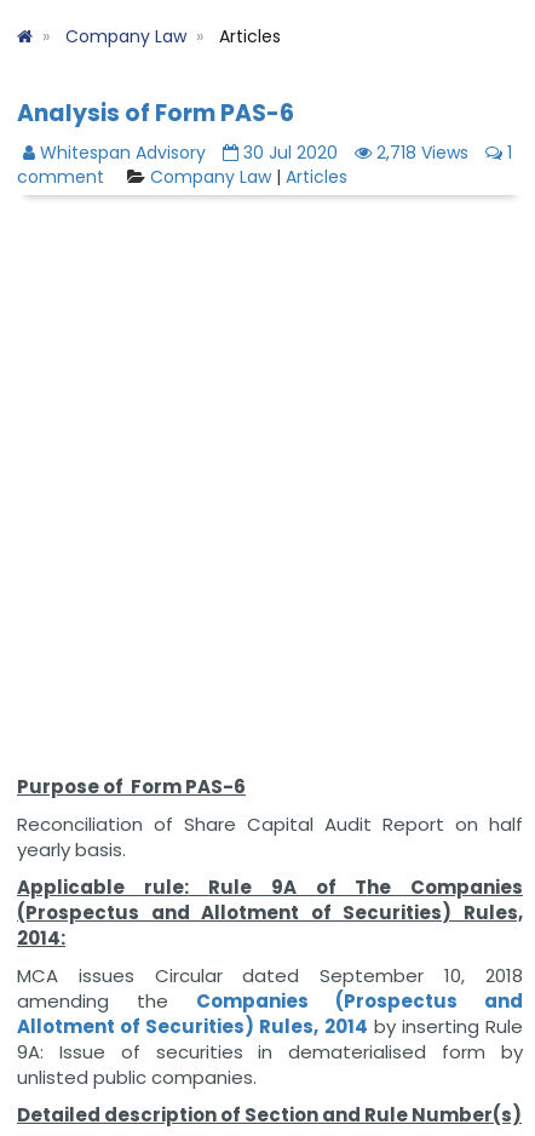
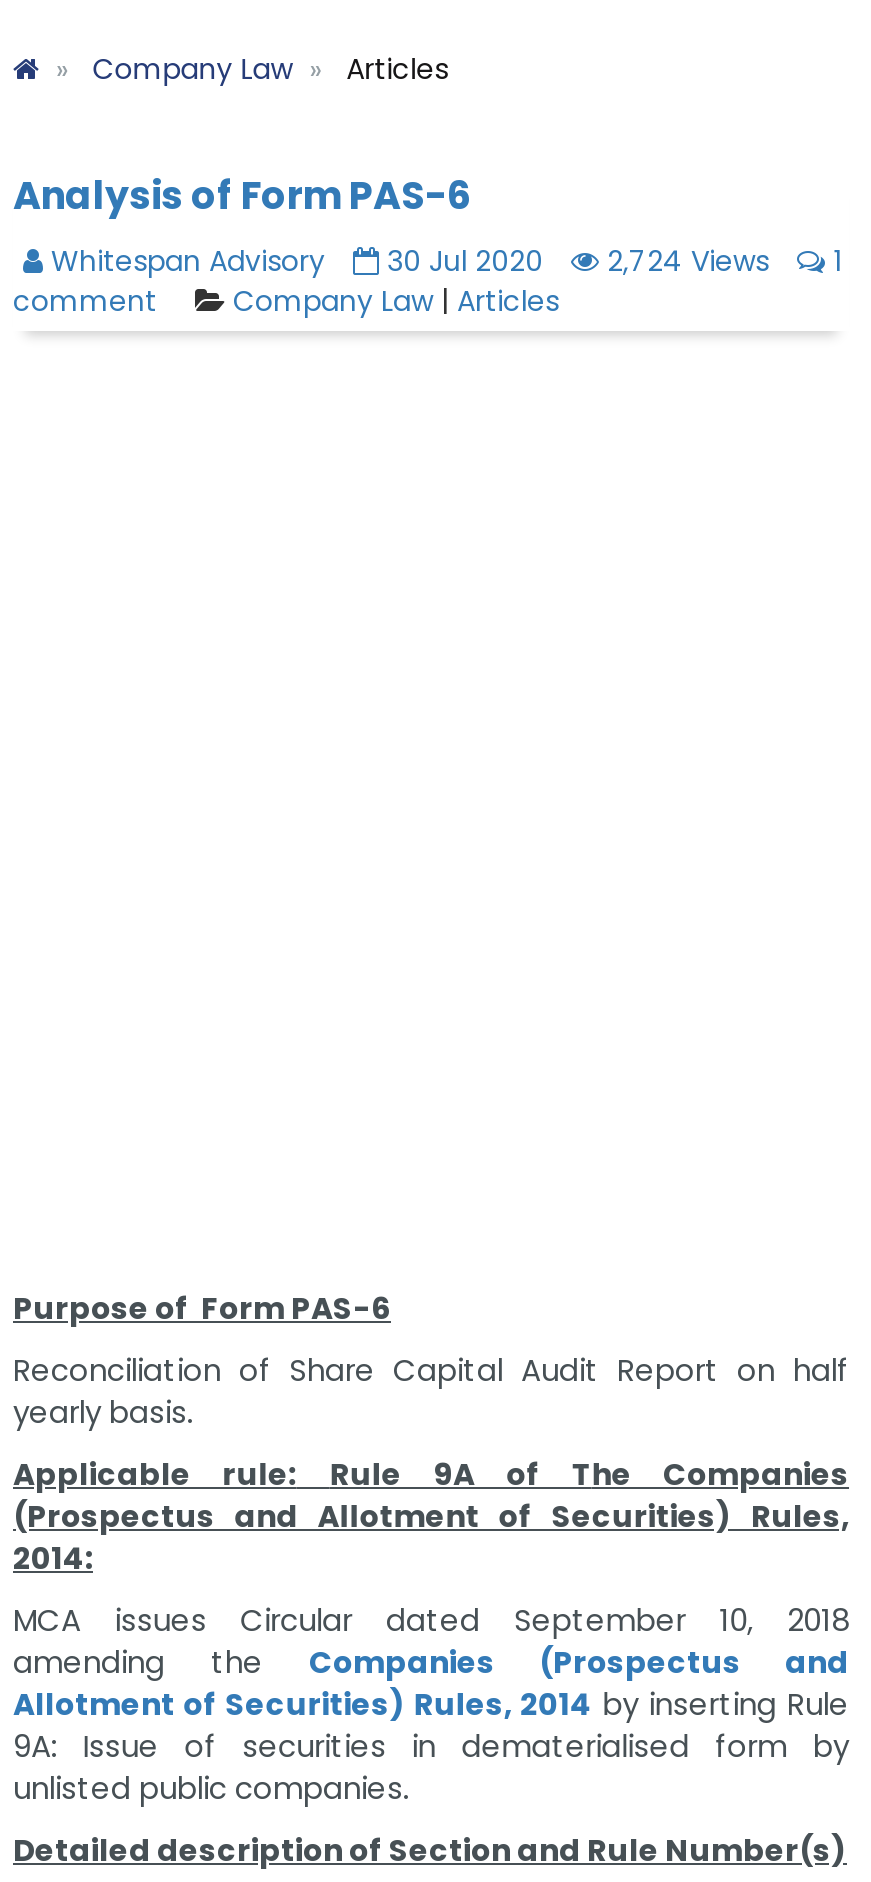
[35,140,512,165] Whitespan Advisory 30 Jul 2020 2,718 Views 1 -> [43,241,841,281] Whitespan Advisory 30 Jul 2020 2,724 Views 1

